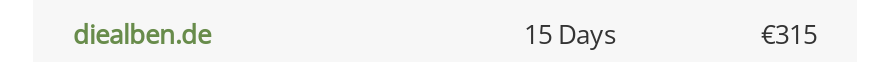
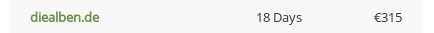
[524,16,616,52] 15 Days -> [255,8,301,26] 18 Days

